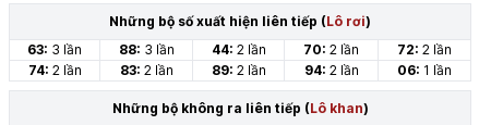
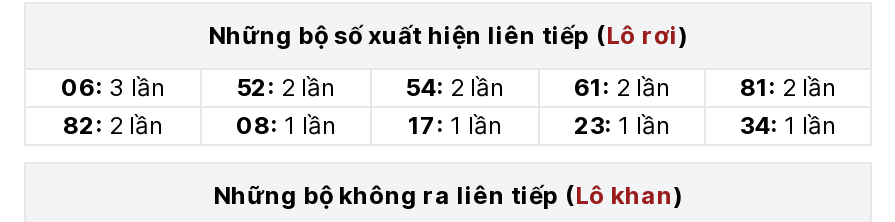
[27,41,82,57] 63: 3 lần -> [61,72,165,102] 06: 3 lần
[118,41,174,57] 88: 3 lần -> [237,72,335,102] 52: 2 lần
[211,41,266,57] 44: 2 lần -> [406,72,504,102] 54: 2 lần
[303,41,359,57] 70: 2 lần -> [574,72,670,102] 61: 2 lần
[397,41,452,57] 72: 2 lần -> [740,72,836,102] 81: 2 lần
[28,62,81,78] 74: 2 lần -> [63,110,163,140] 82: 2 lần
[119,62,173,78] 83: 2 lần -> [236,110,336,140] 08: 1 lần
[211,62,266,78] 89: 2 lần -> [408,110,502,140] 17: 1 lần
[304,62,358,78] 94: 2 lần -> [574,110,670,140] 23: 1 lần
[397,62,452,78] 06: 1 lần -> [740,110,836,140] 34: 1 lần

